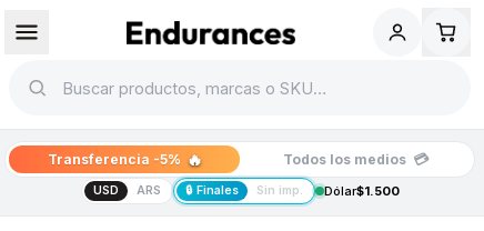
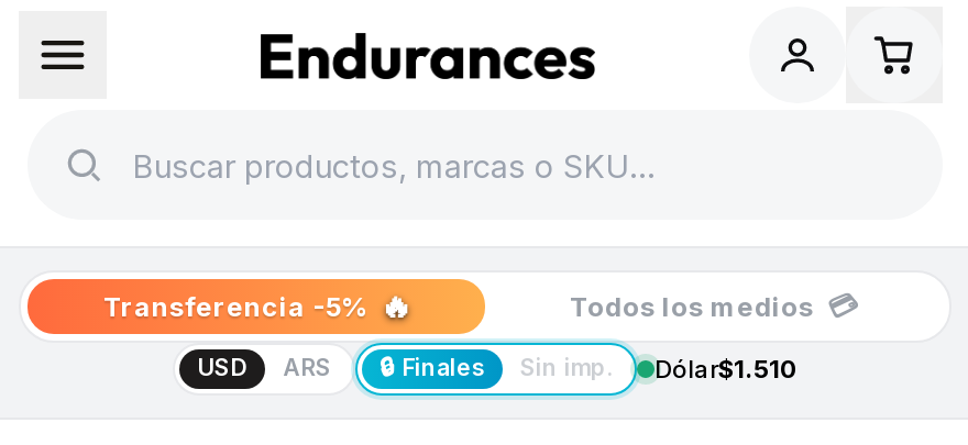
[324,183,399,199] Dólar $1.500 -> [654,354,798,385] Dólar $1.510

